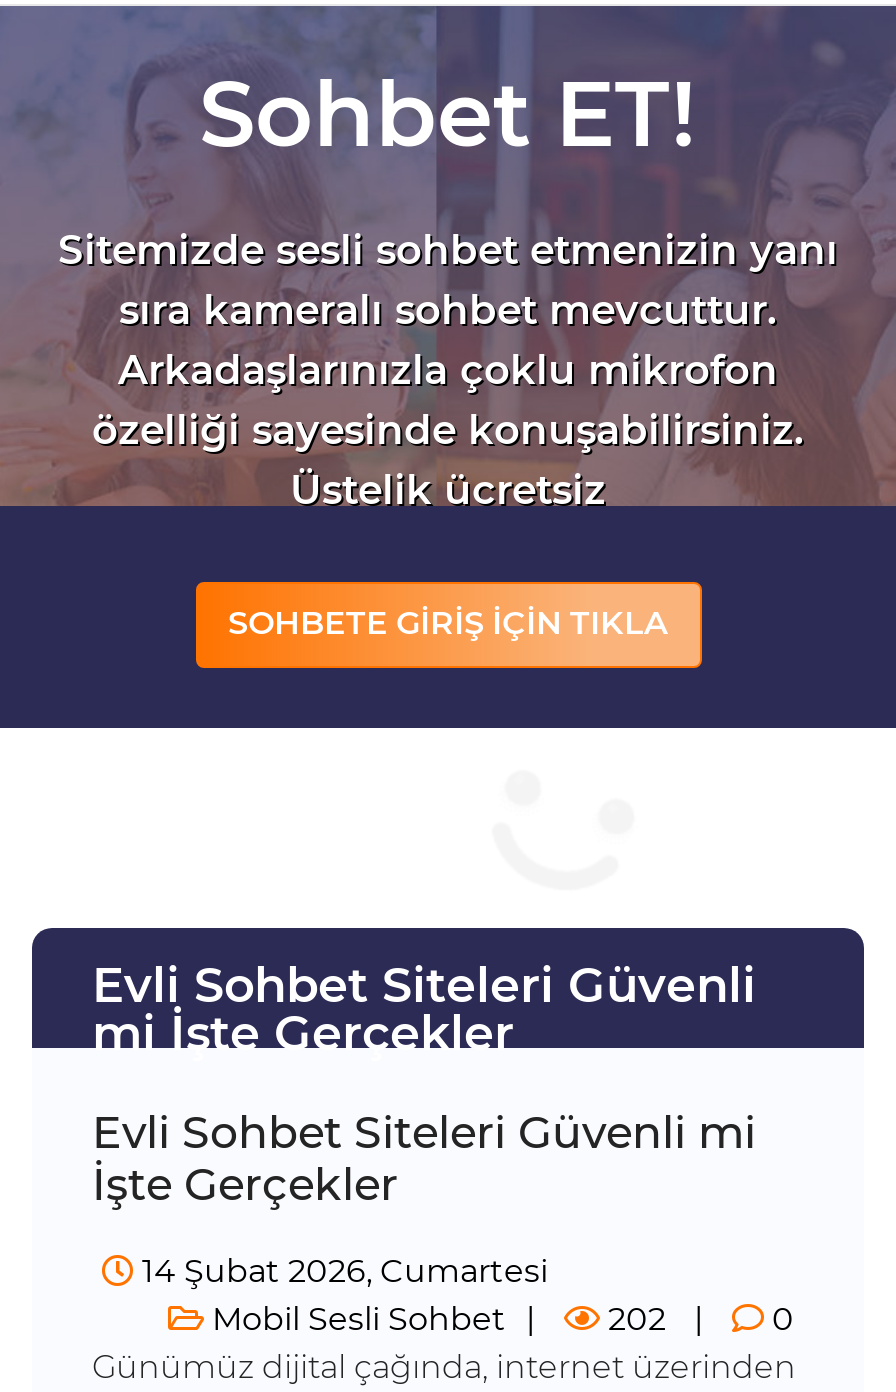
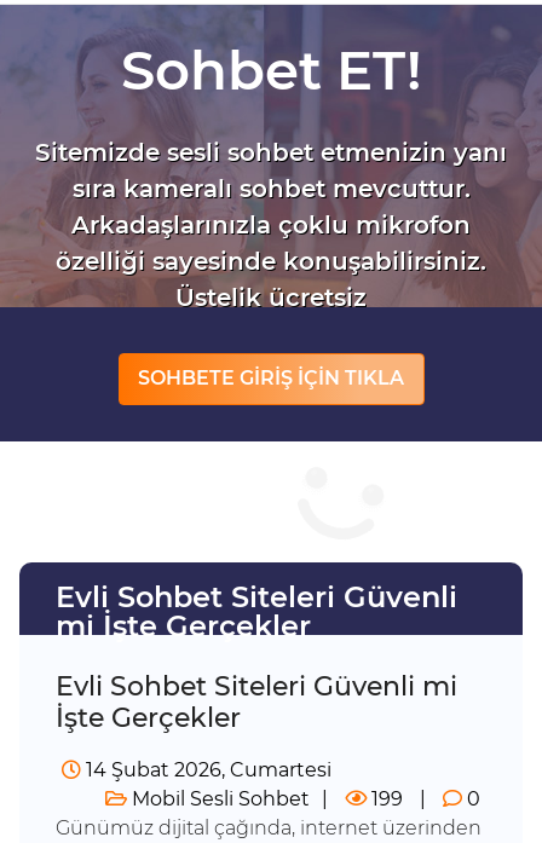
[600,1300,674,1338] 202 -> [367,787,408,810] 199

